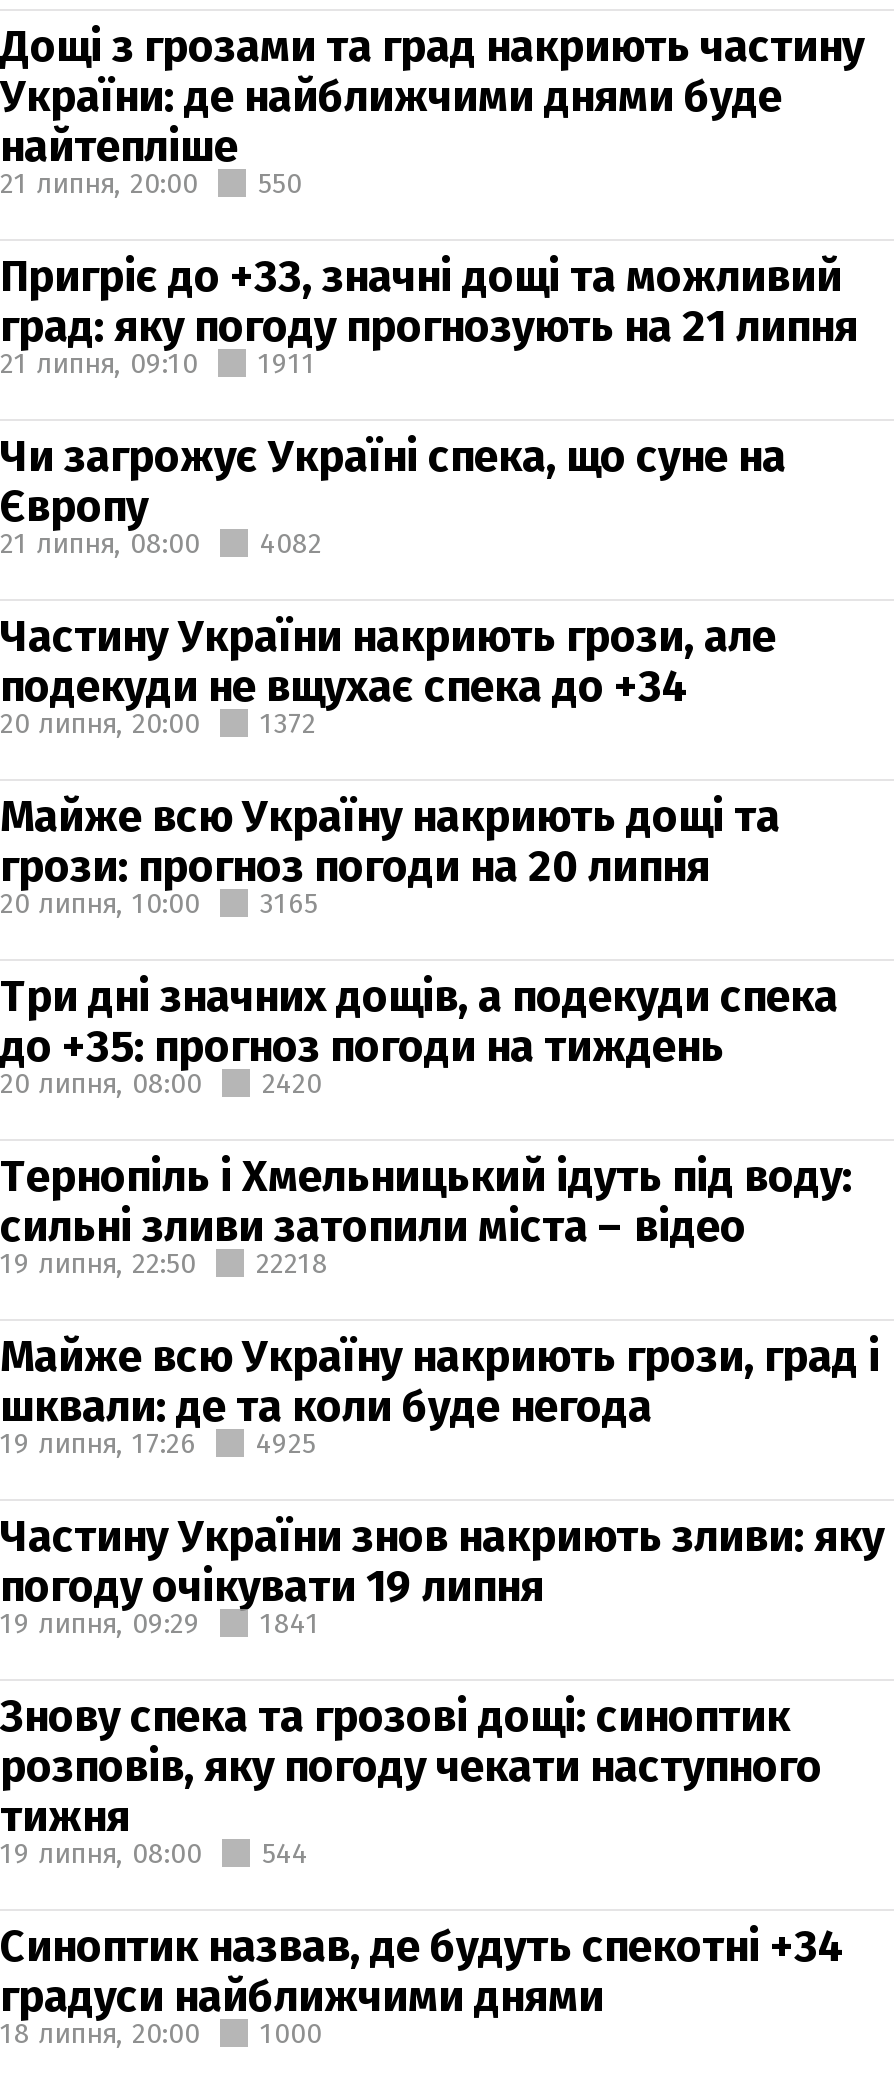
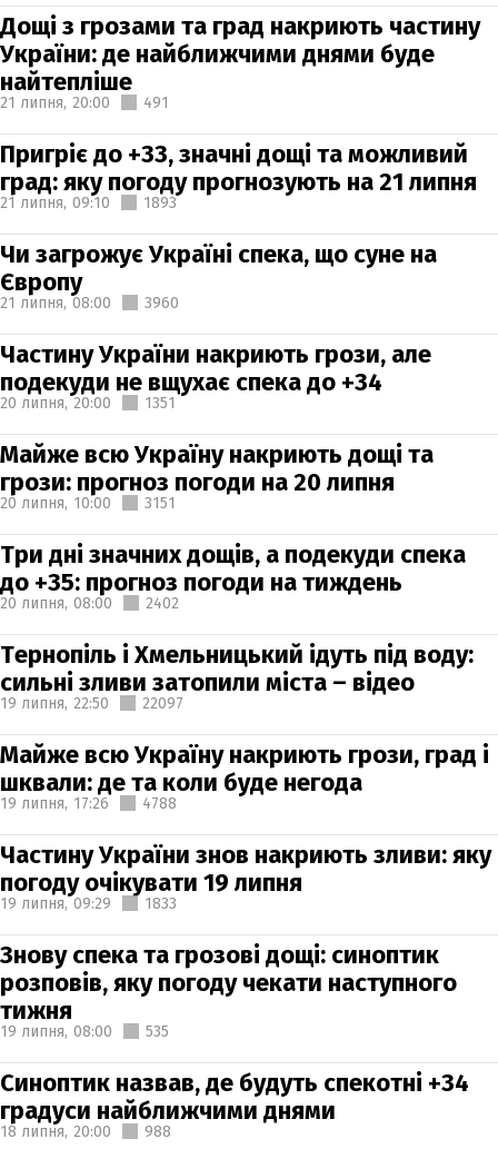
[0,166,302,200] 21 липня, 20:00 550 -> [0,93,169,112] 21 липня, 20:00 491
[258,346,316,380] 1911 -> [143,193,177,212] 1893
[0,526,322,560] 21 липня, 08:00 4082 -> [0,293,179,312] 21 липня, 08:00 3960
[0,706,316,740] 20 липня, 20:00 1372 -> [0,393,176,412] 20 липня, 20:00 1351
[0,886,318,920] 20 липня, 10:00 3165 -> [0,493,176,512] 20 липня, 10:00 3151
[0,1066,322,1100] 20 липня, 08:00 2420 -> [0,593,179,612] 20 липня, 08:00 2402
[0,1246,328,1280] 19 липня, 22:50 22218 -> [0,694,183,712] 19 липня, 22:50 22097
[0,1426,316,1460] 19 липня, 17:26 4925 -> [0,794,177,813] 19 липня, 17:26 4788
[0,1606,320,1640] 19 липня, 09:29 1841 -> [0,894,177,913] 19 липня, 09:29 1833
[0,1836,308,1870] 19 липня, 08:00 544 -> [0,1022,169,1041] 19 липня, 08:00 535
[0,2016,322,2050] 18 липня, 20:00 1000 -> [0,1122,171,1141] 18 липня, 20:00 988

